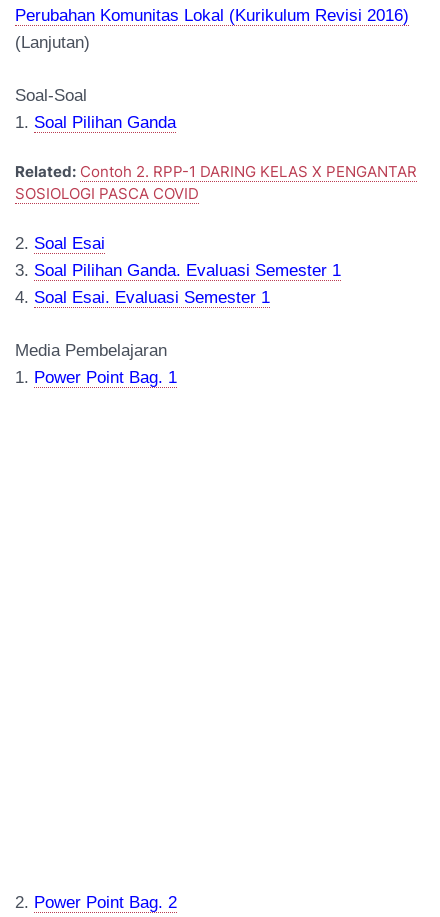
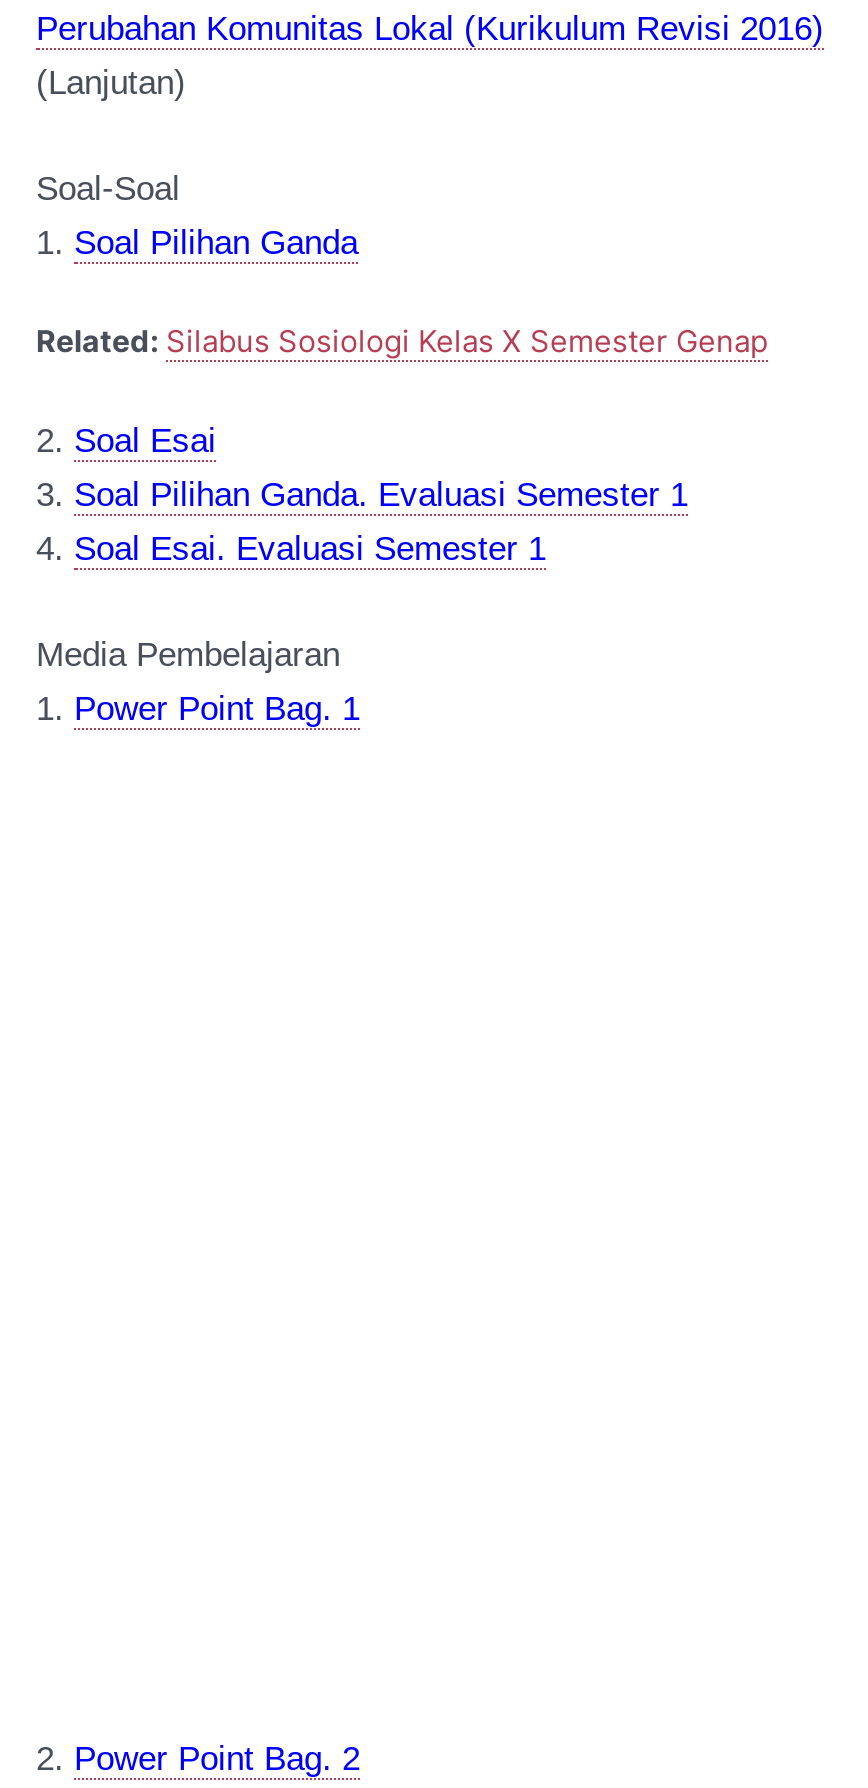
[15,163,417,203] Related: Contoh 2. RPP-1 DARING KELAS X PENGANTAR | SOSIOLOGI PASCA COVID -> [36,324,768,360] Related: Silabus Sosiologi Kelas X Semester Genap

